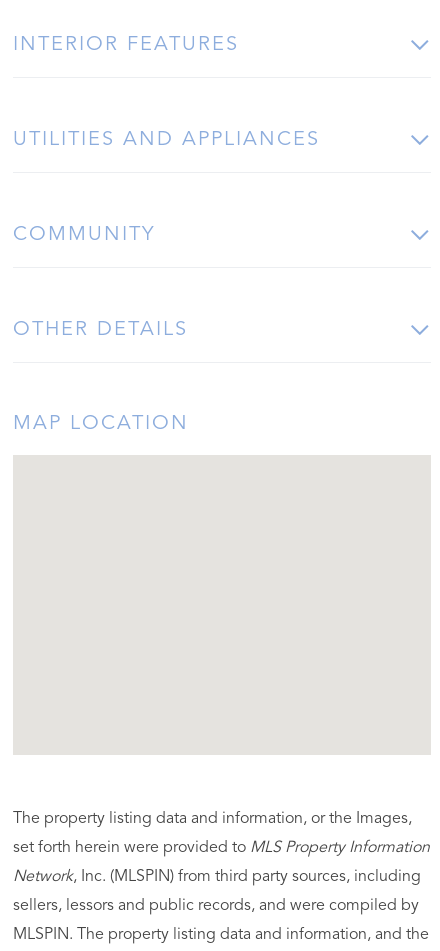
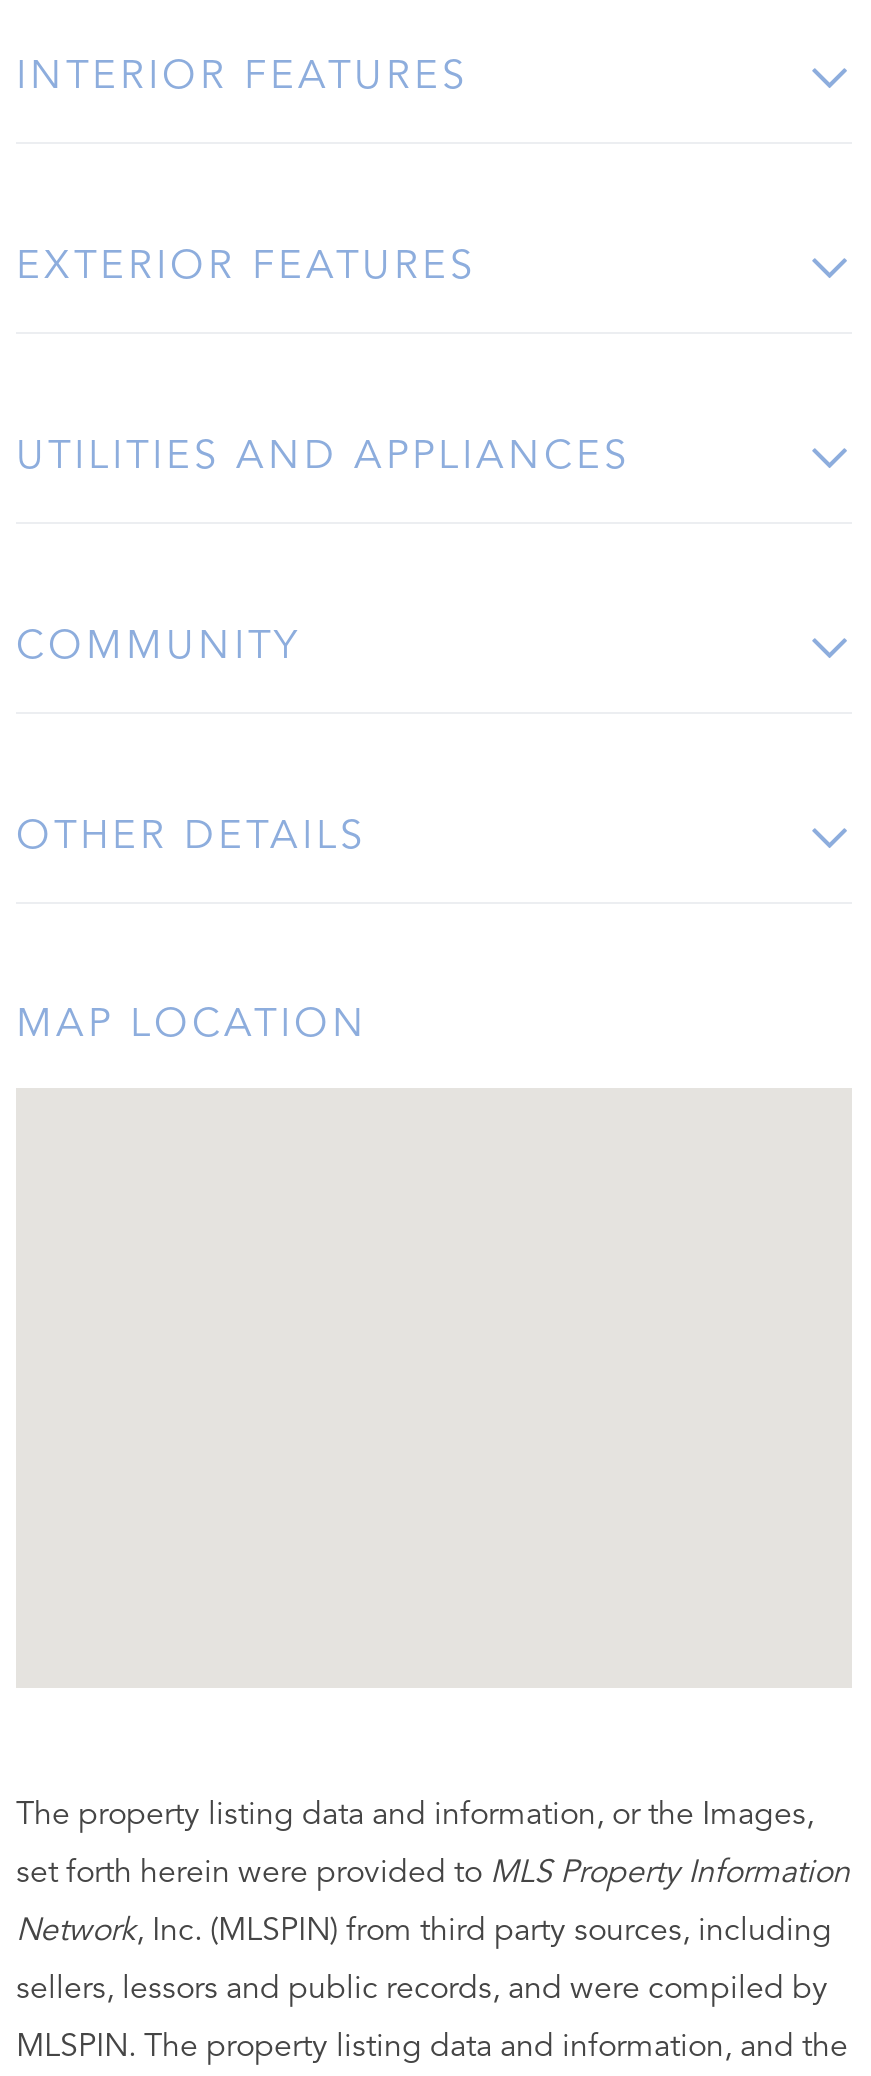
none -> [16,247,476,287] EXTERIOR FEATURES

